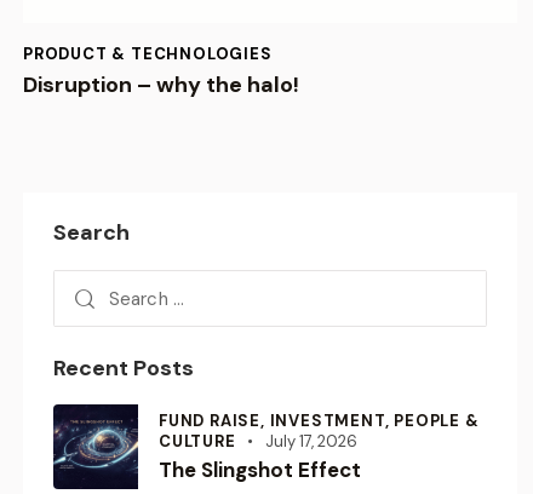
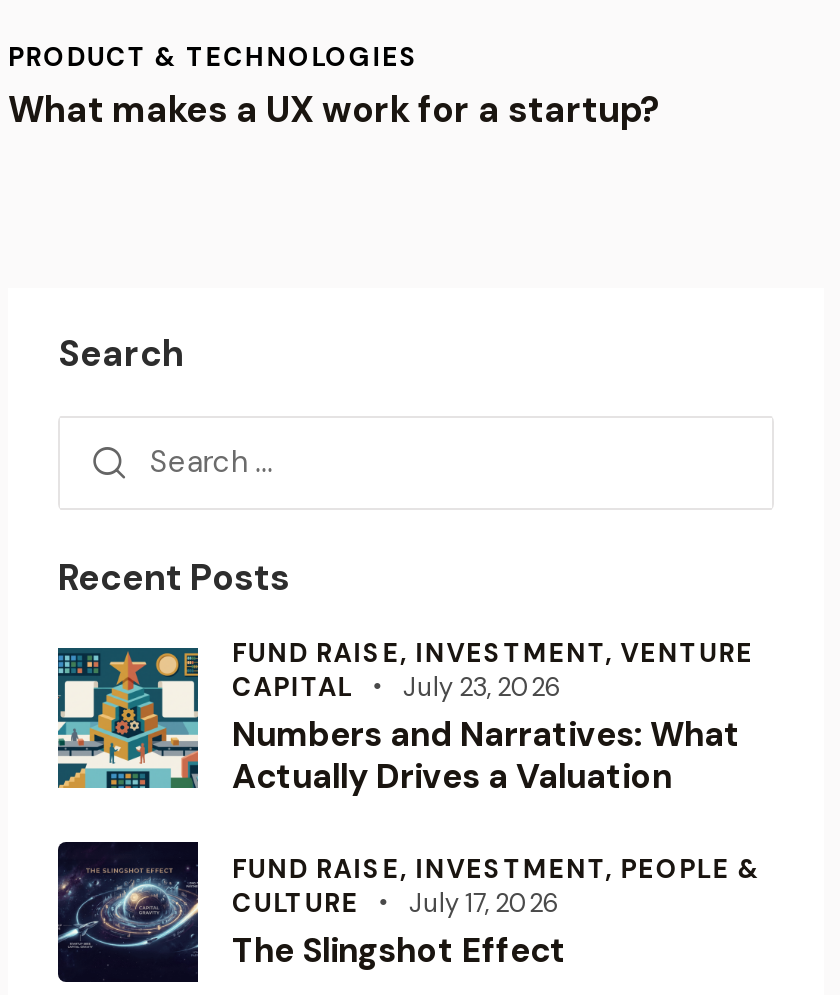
[23,70,299,99] Disruption – why the halo! -> [8,85,660,133] What makes a UX work for a startup?
none -> [56,635,754,797] [image] | FUND RAISE, INVESTMENT, VENTURE | CAPITAL | July 23, 2026 | Numbers and Narratives: What | Actually Drives a Valuation

